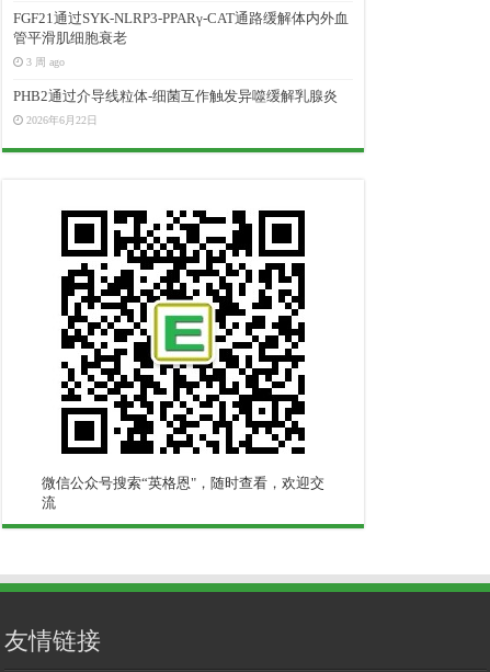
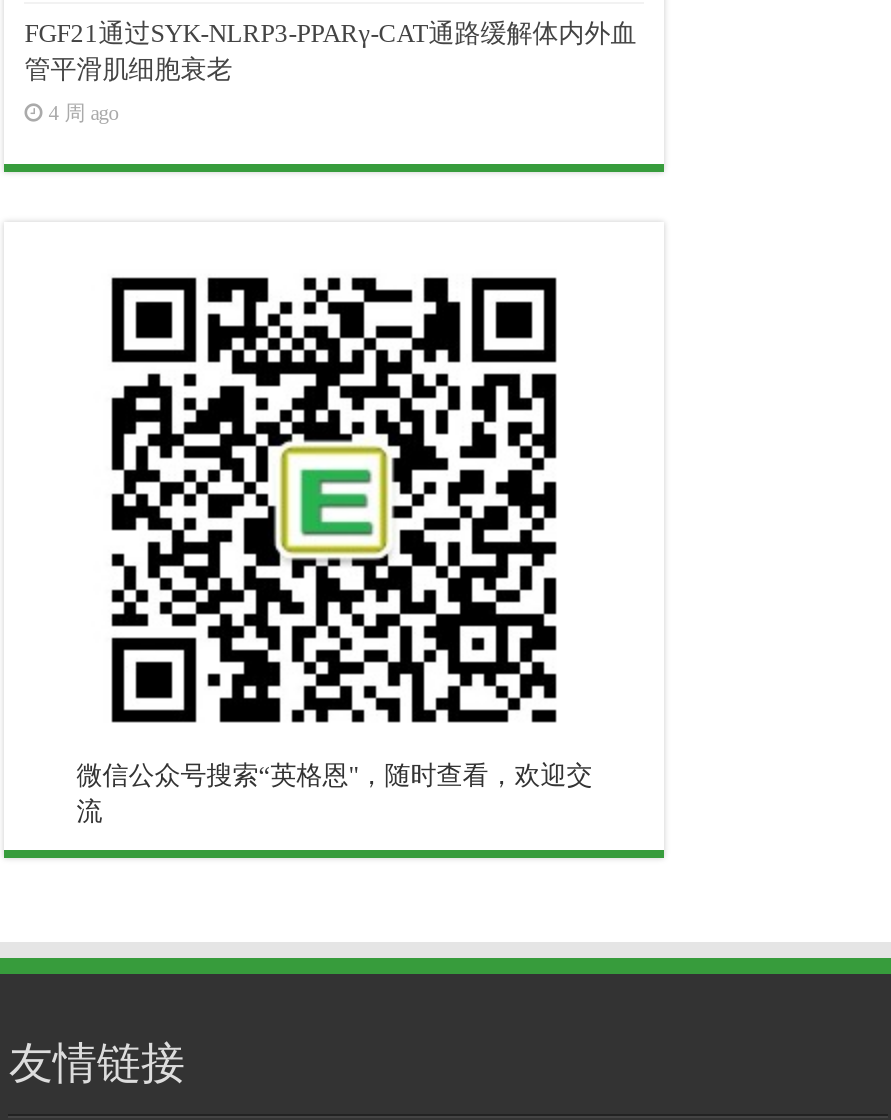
[13,56,338,126] 3 周 ago | PHB2通过介导线粒体-细菌互作触发异噬缓解乳腺炎 | 2026年6月22日 -> [48,102,118,124] 4 周 ago

